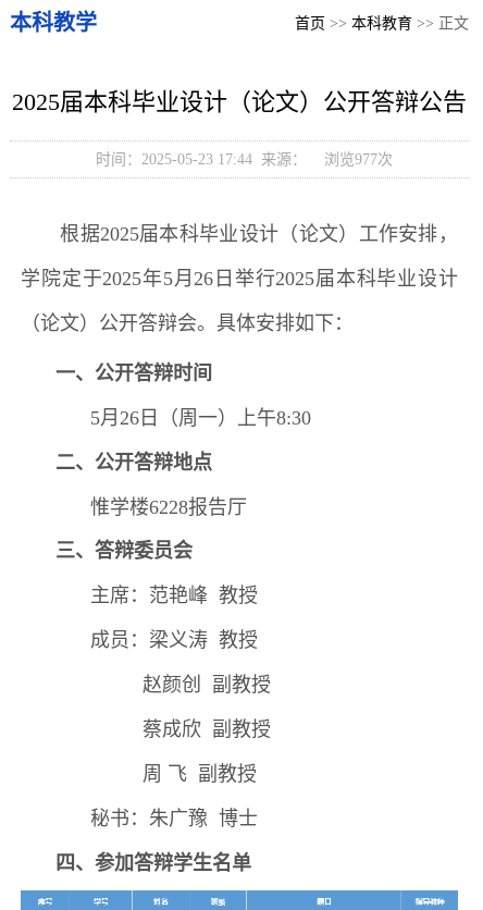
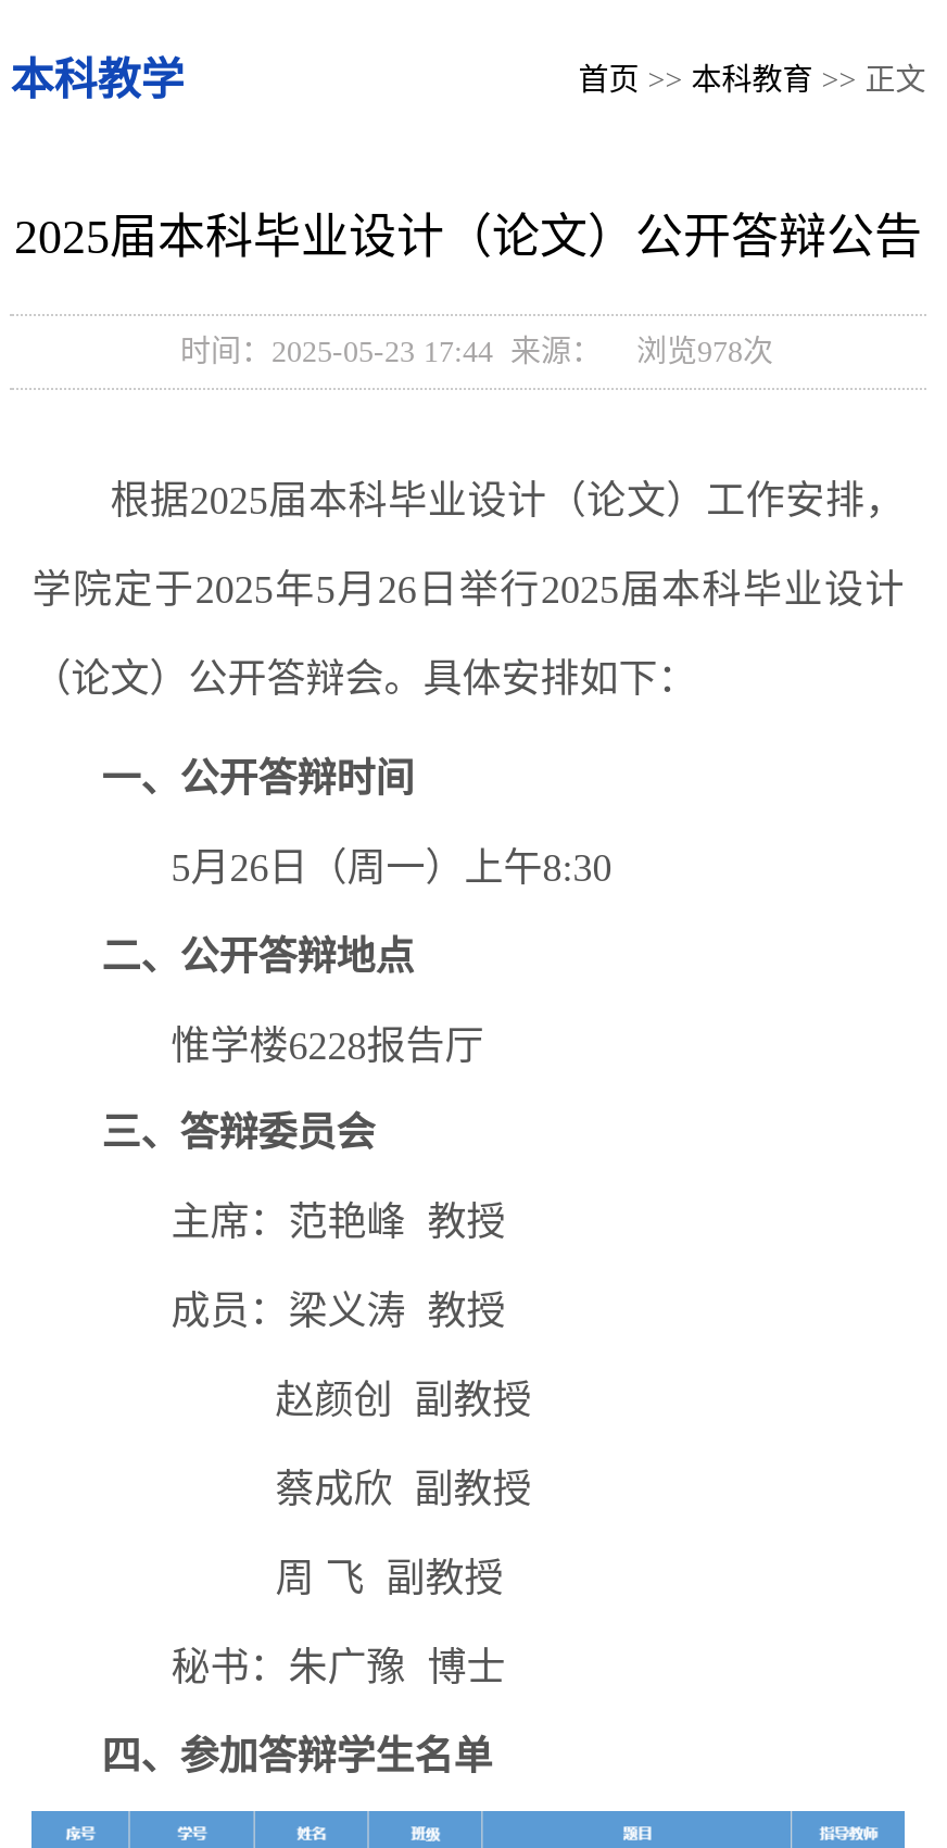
[86,151,392,167] 时间：2025-05-23 17:44 来源： 浏览977次 -> [163,335,773,368] 时间：2025-05-23 17:44 来源： 浏览978次

